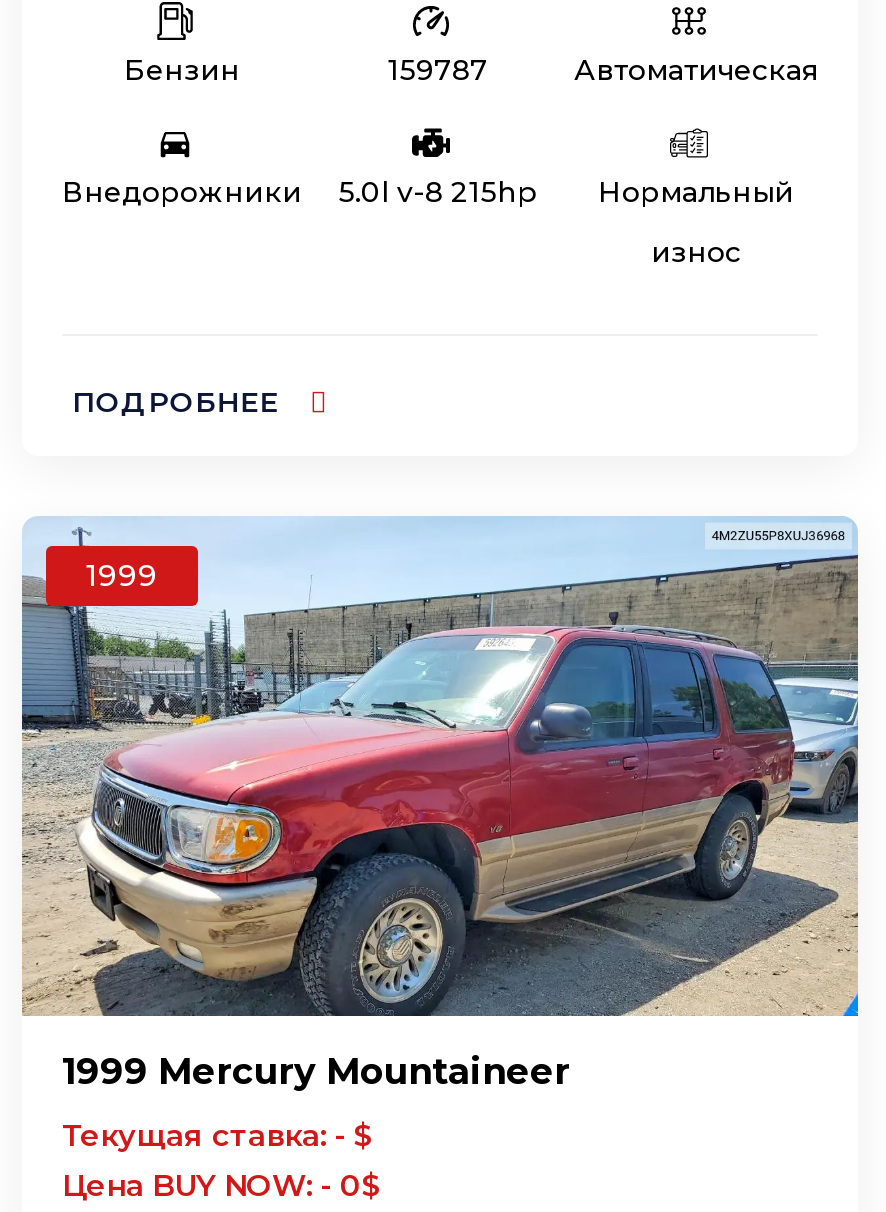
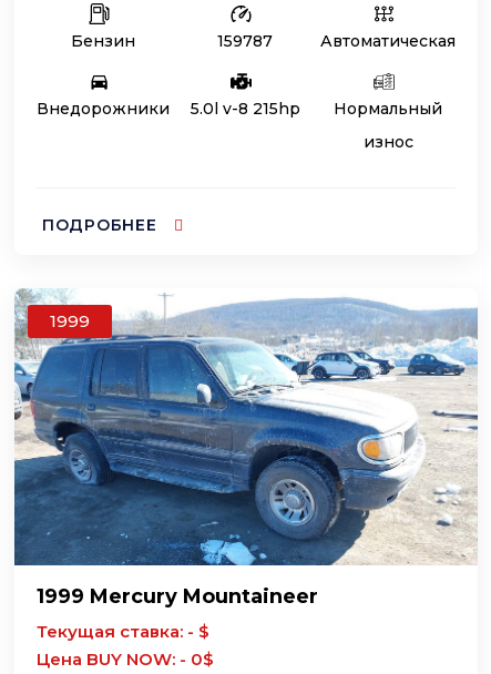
[20,516,860,1018] [image] -> [13,288,478,566] [image]

